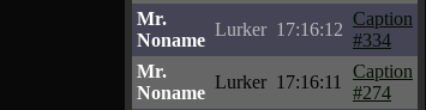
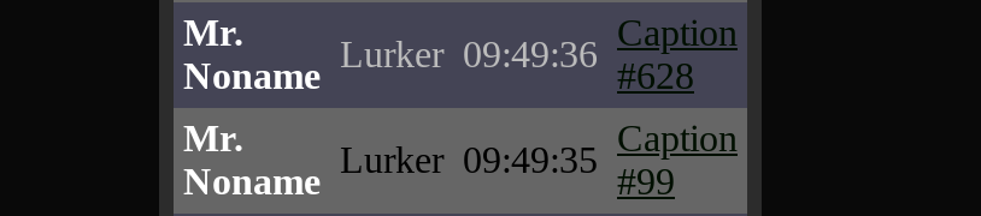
[215,19,343,39] Lurker 17:16:12 -> [340,34,598,74] Lurker 09:49:36
[353,30,391,50] #334 -> [617,55,694,96] #628
[215,72,342,92] Lurker 17:16:11 -> [340,139,598,180] Lurker 09:49:35
[353,82,391,103] #274 -> [617,161,675,202] #99

